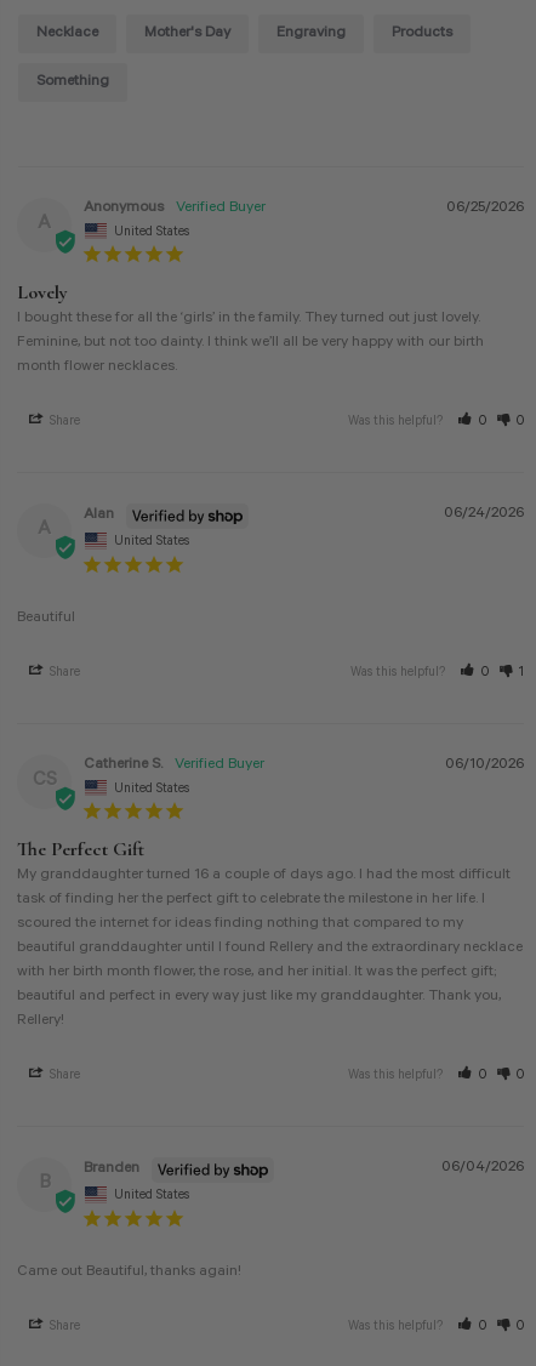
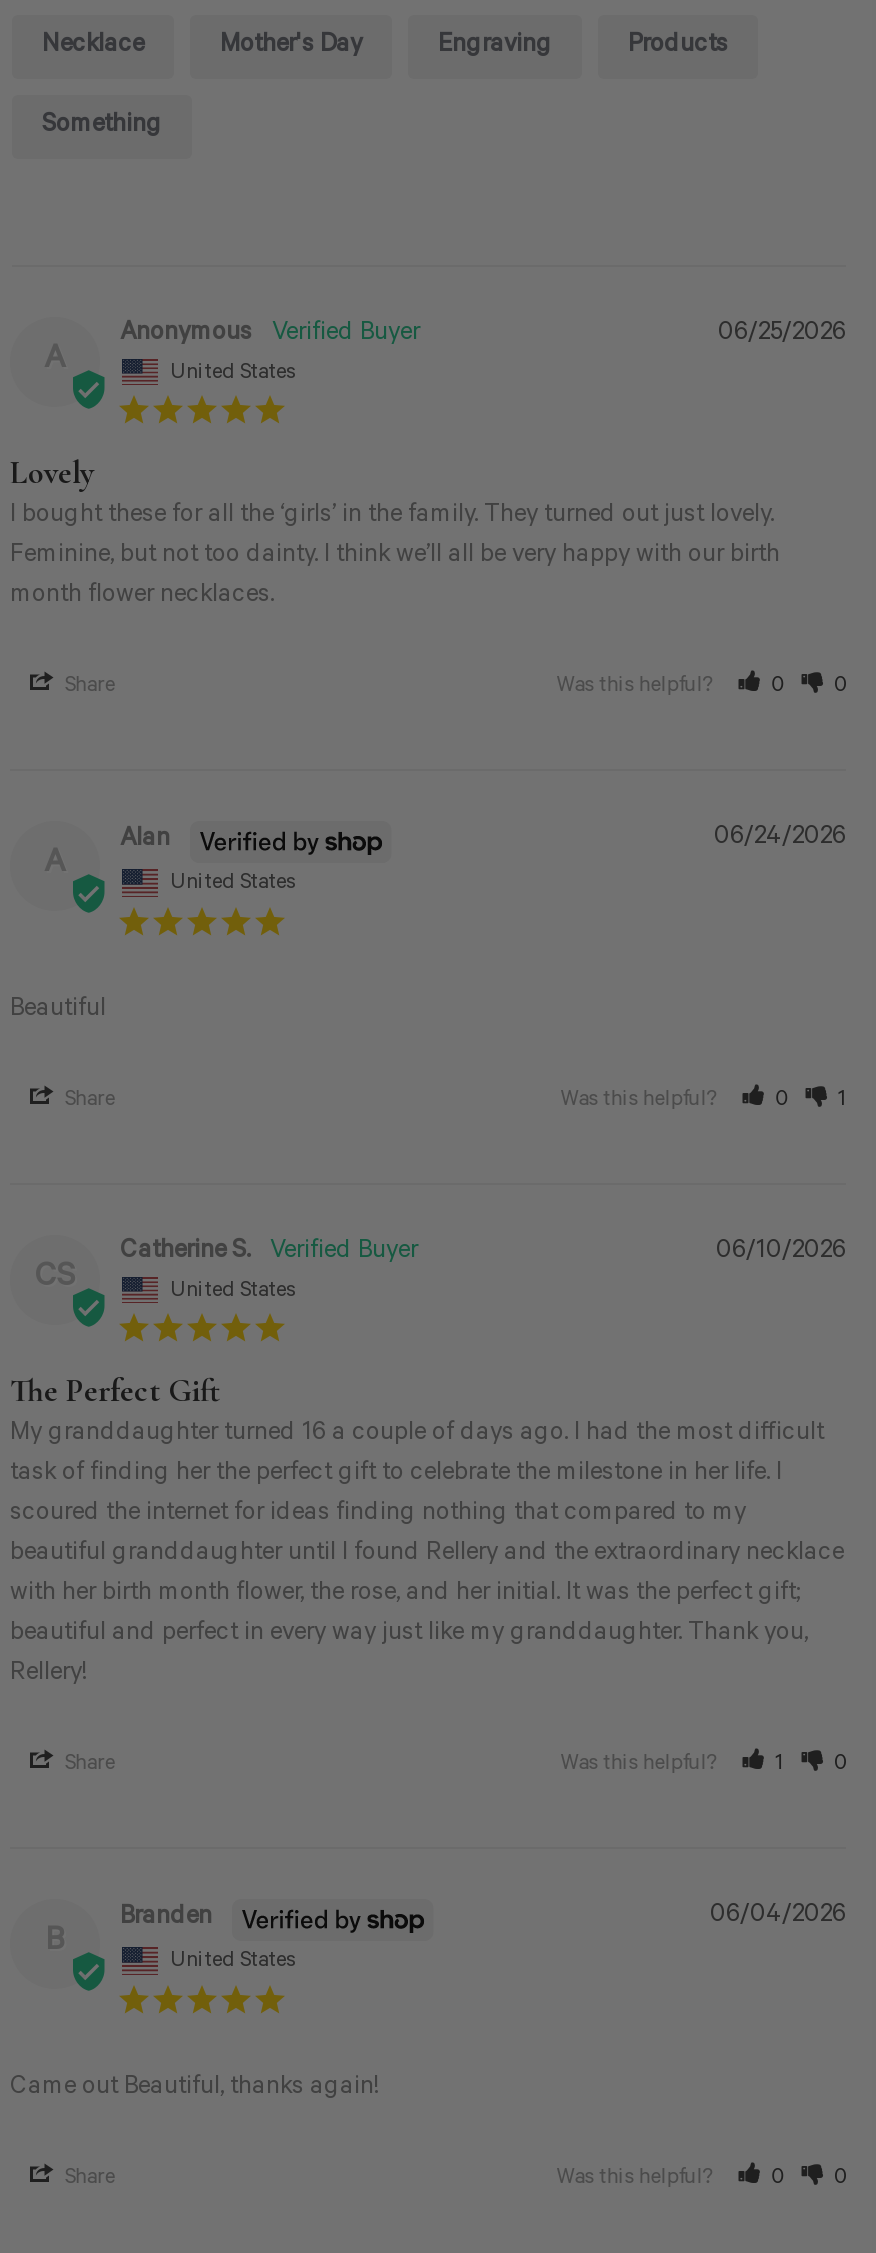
[475,1069,486,1083] 0 -> [769,1753,783,1777] 1

